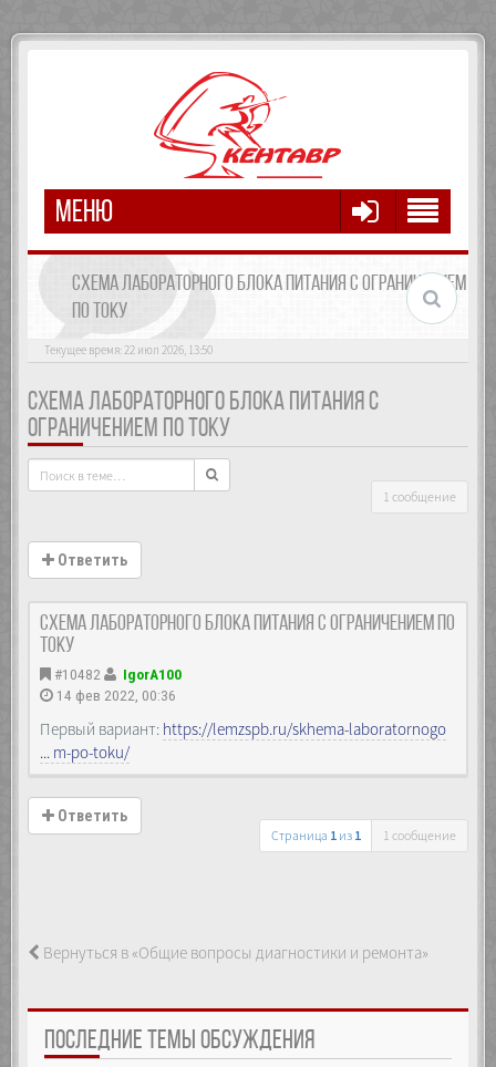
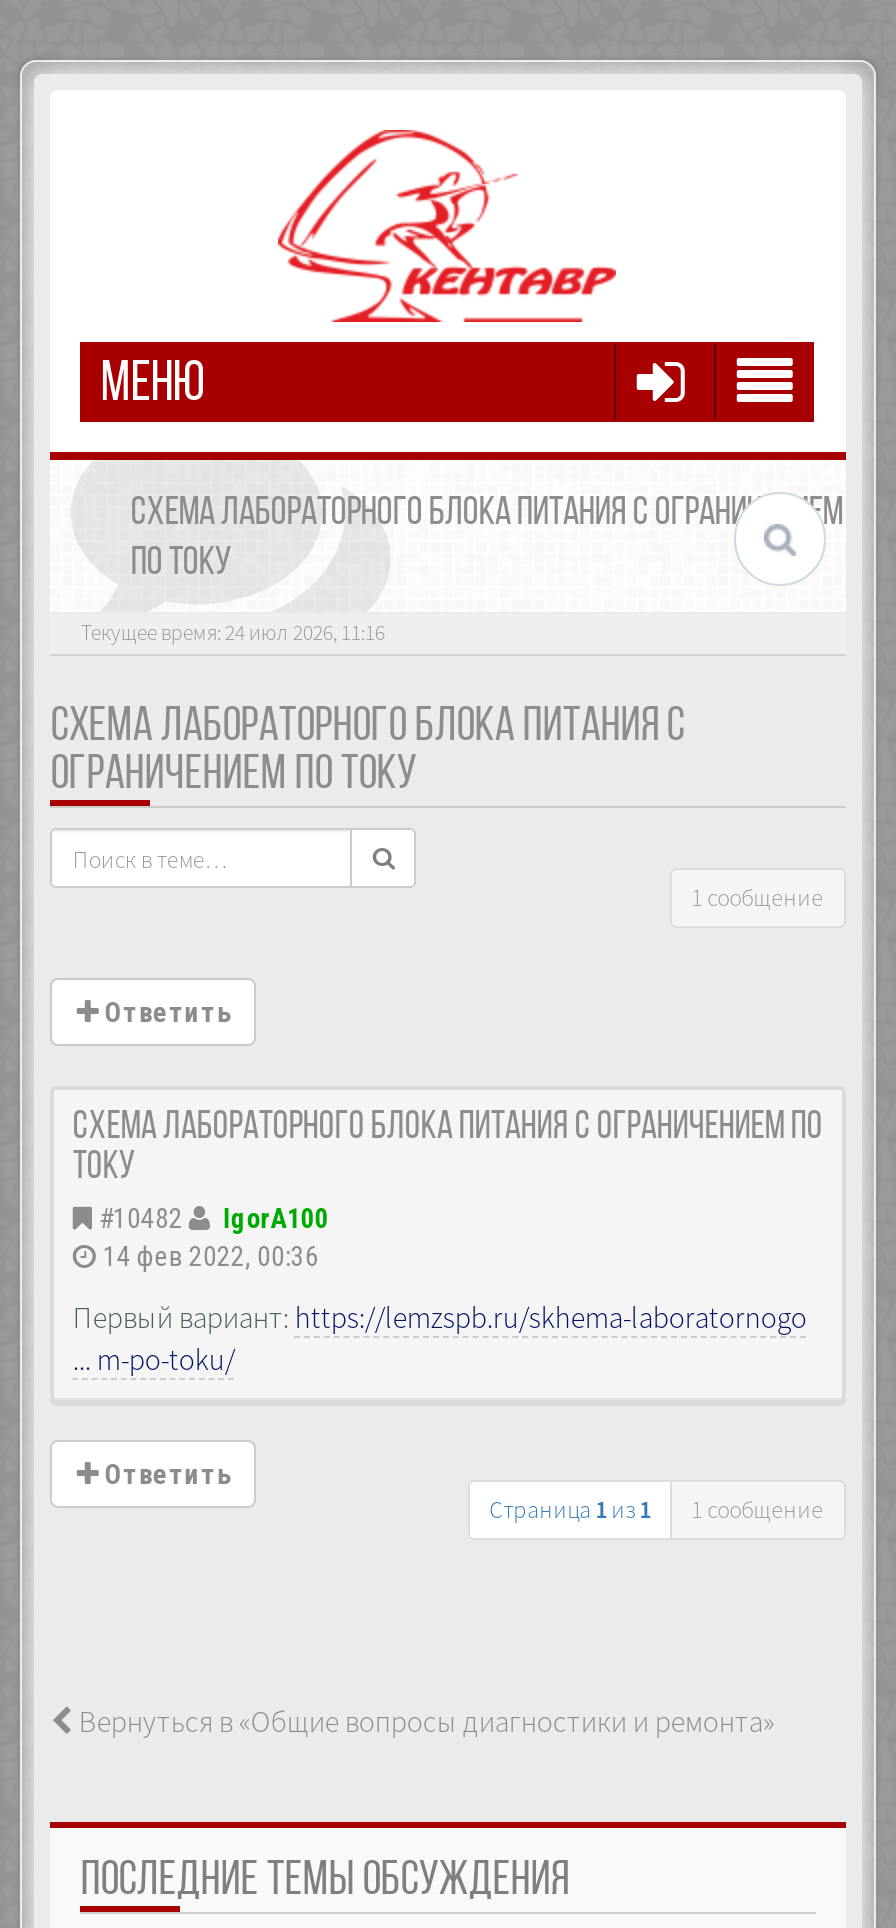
[45,342,213,358] Текущее время: 22 июл 2026, 13:50 -> [81,618,385,646] Текущее время: 24 июл 2026, 11:16

